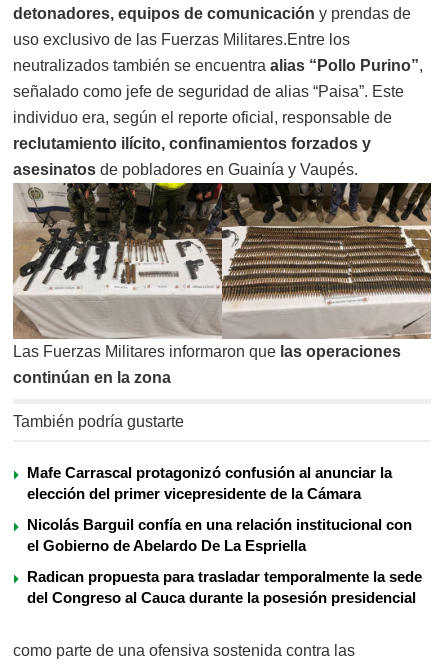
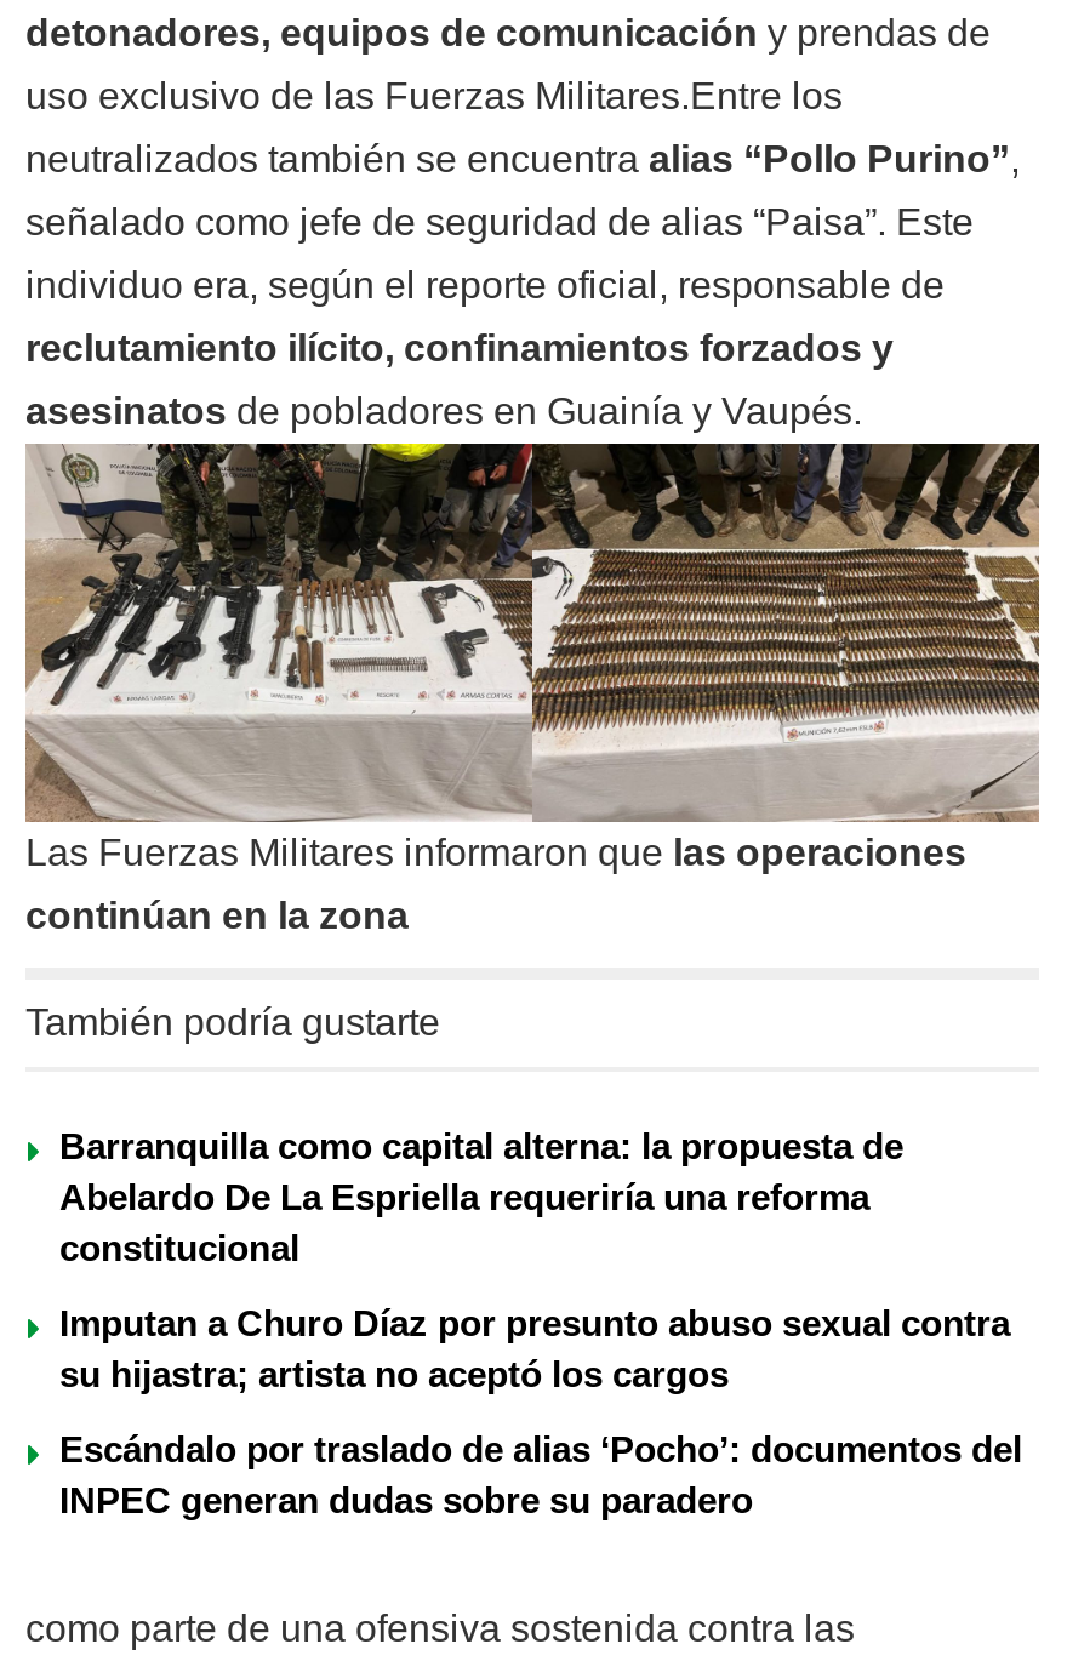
[27,464,392,502] Mafe Carrascal protagonizó confusión al anunciar la | elección del primer vicepresidente de la Cámara -> [59,1126,903,1269] Barranquilla como capital alterna: la propuesta de | Abelardo De La Espriella requeriría una reforma | constitucional
[27,516,412,554] Nicolás Barguil confía en una relación institucional con | el Gobierno de Abelardo De La Espriella -> [59,1303,1010,1395] Imputan a Churo Díaz por presunto abuso sexual contra | su hijastra; artista no aceptó los cargos
[27,568,422,606] Radican propuesta para trasladar temporalmente la sede | del Congreso al Cauca durante la posesión presidencial -> [59,1429,1022,1522] Escándalo por traslado de alias ‘Pocho’: documentos del | INPEC generan dudas sobre su paradero

